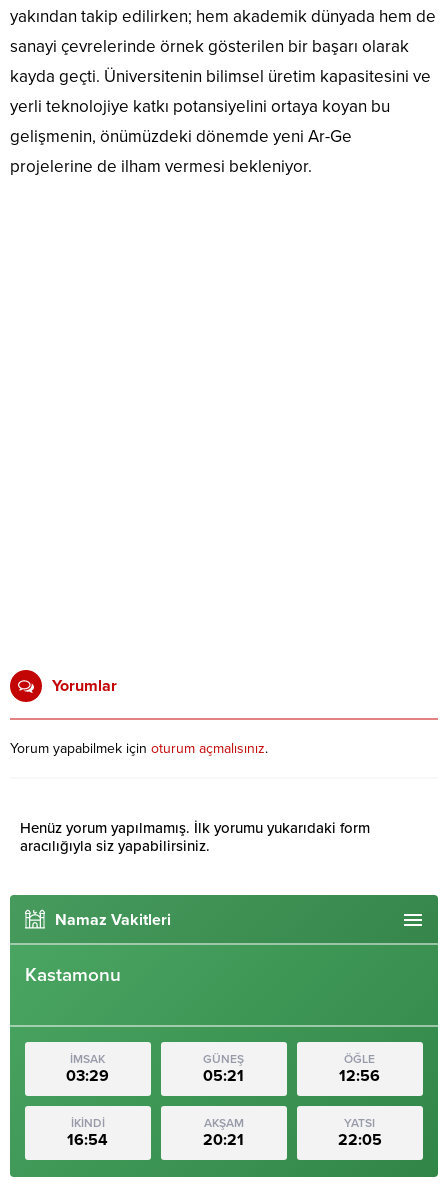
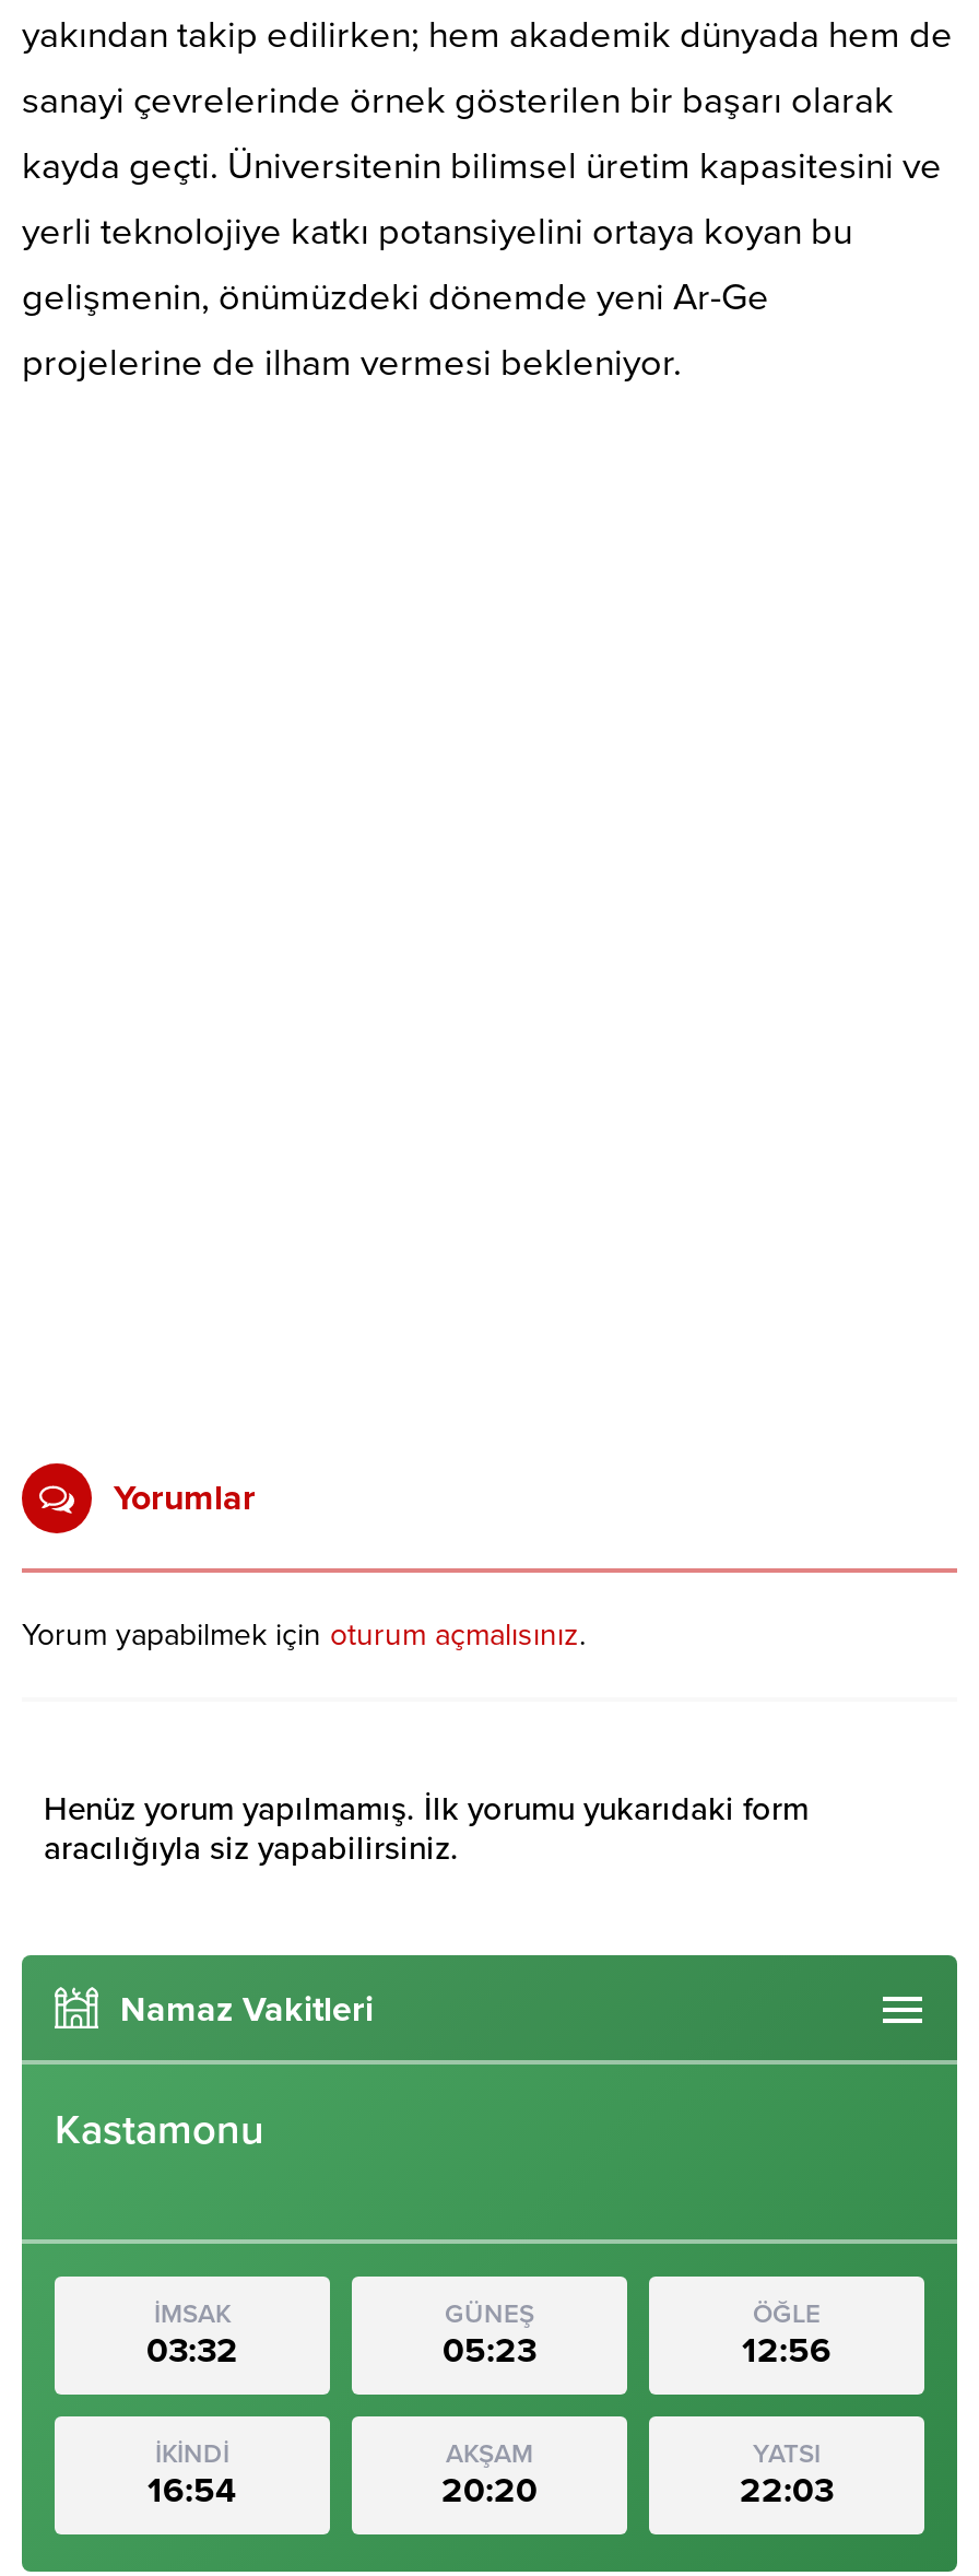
[66,1066,109,1086] 03:29 -> [146,2329,238,2372] 03:32
[203,1066,244,1086] 05:21 -> [443,2329,536,2372] 05:23
[203,1130,244,1150] 20:21 -> [441,2468,538,2512] 20:20
[338,1130,382,1150] 22:05 -> [740,2468,834,2512] 22:03

